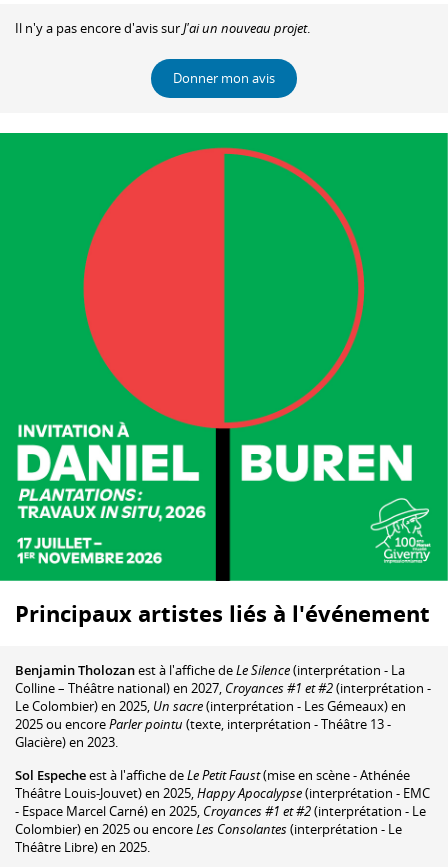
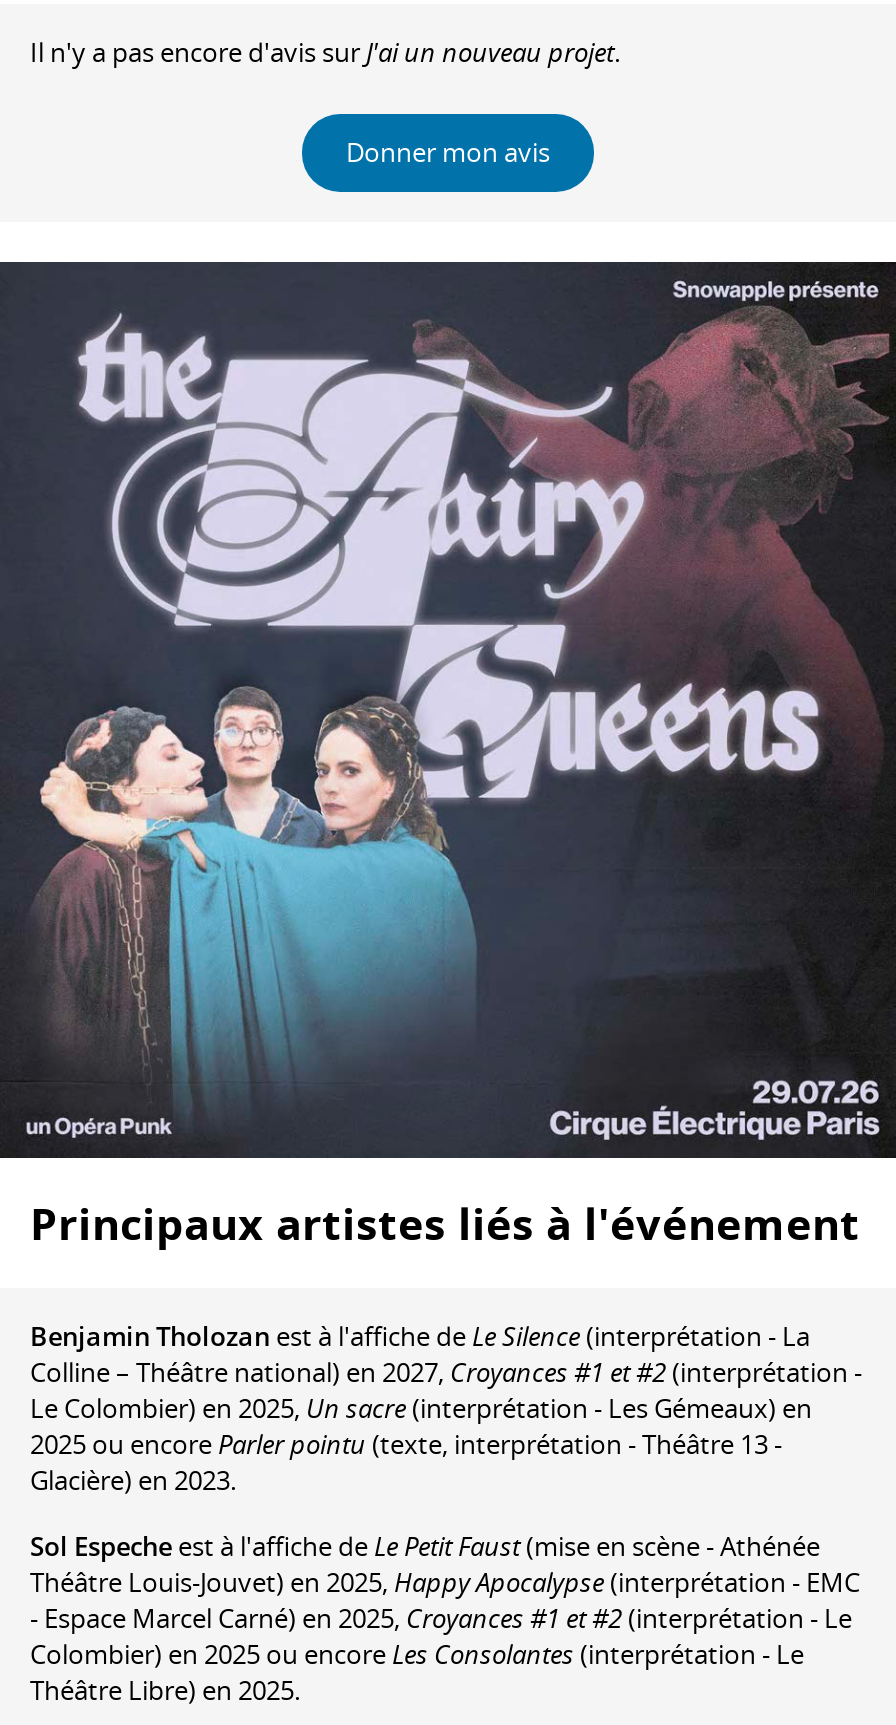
[3,132,445,582] [image] -> [6,260,890,1160] [image]

